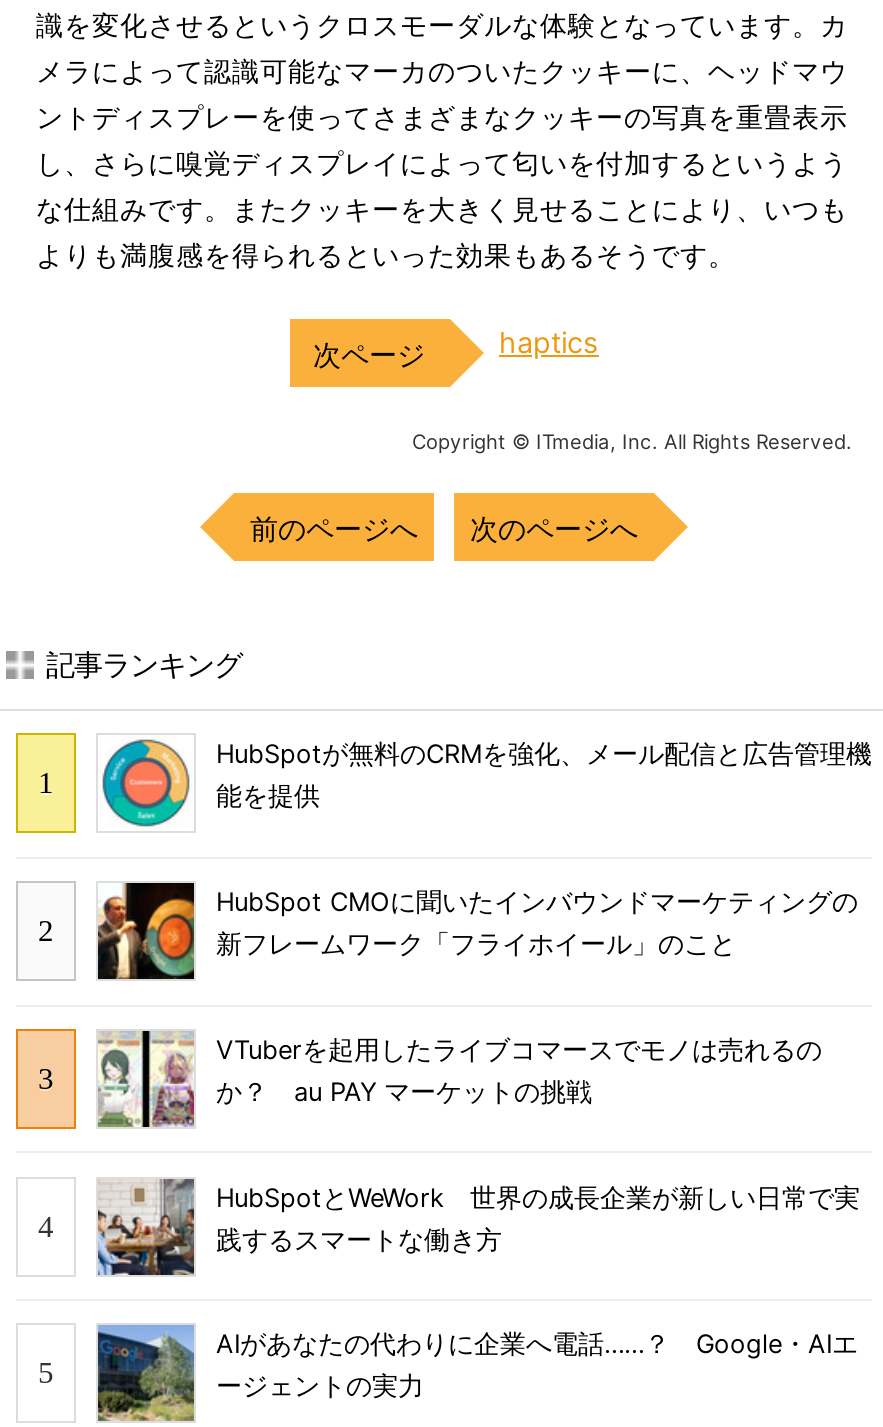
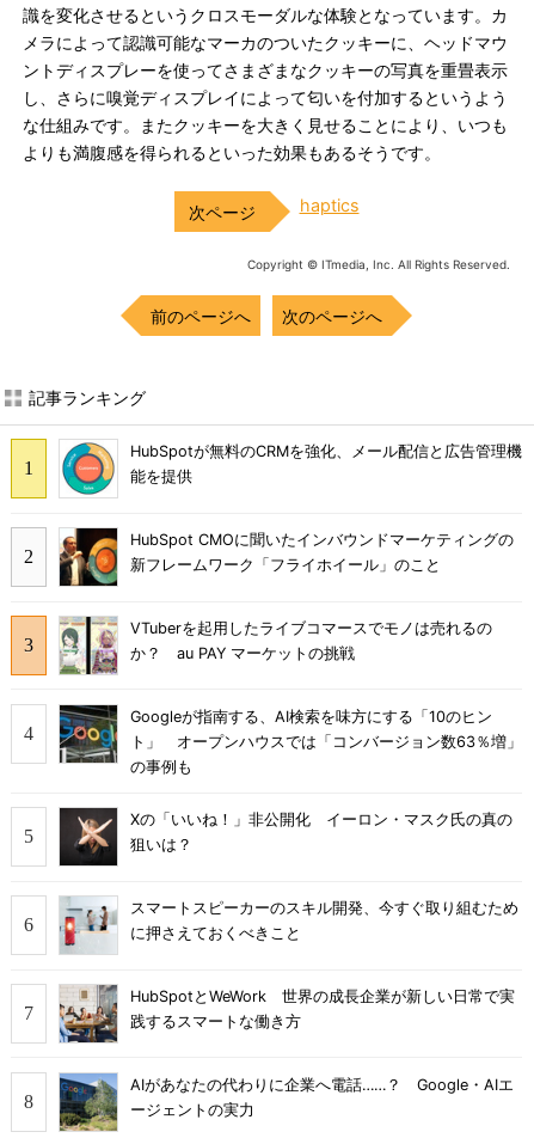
none -> [59,704,522,854] [image] | Googleが指南する、AI検索を味方にする「10のヒン | ト」 オープンハウスでは「コンバージョン数63％増」 | の事例も | Xの「いいね！」非公開化 イーロン・マスク氏の真の | 狙いは？
none -> [60,897,518,954] [image] | スマートスピーカーのスキル開発、今すぐ取り組むため | に押さえておくべきこと
none -> [60,807,113,867] [image]

